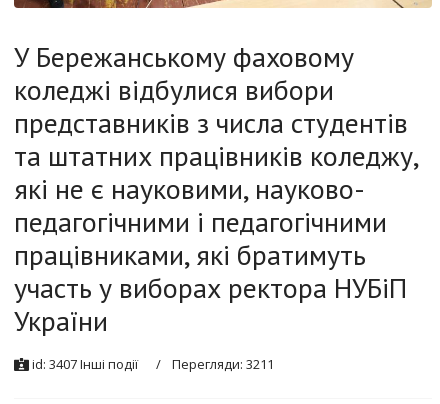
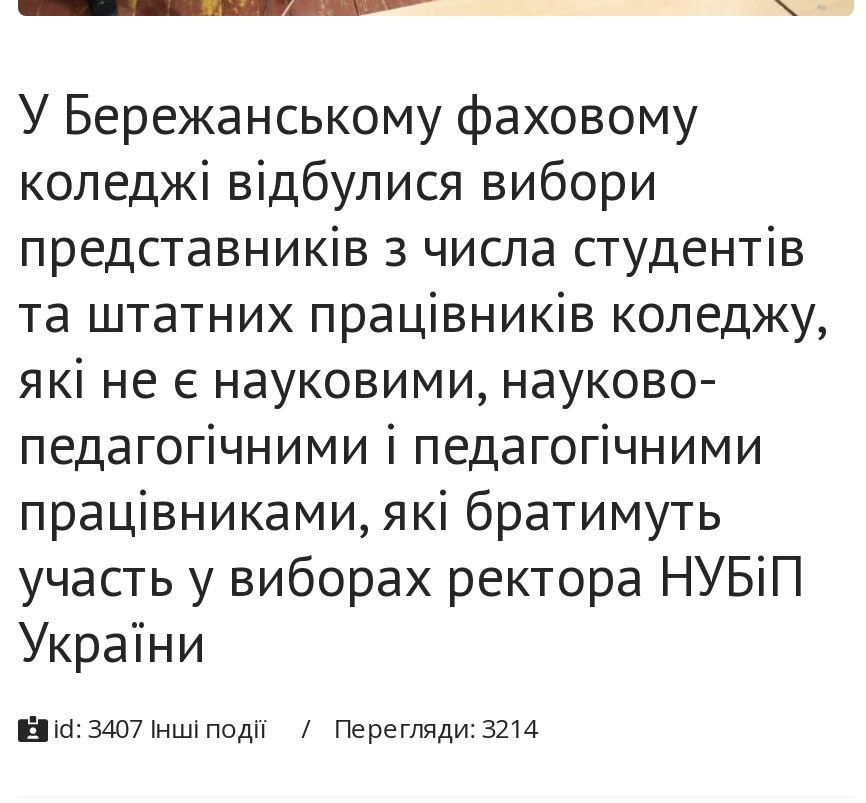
[29,355,274,373] id: 3407 Інші події Перегляди: 3211 -> [47,711,537,747] id: 3407 Інші події Перегляди: 3214

